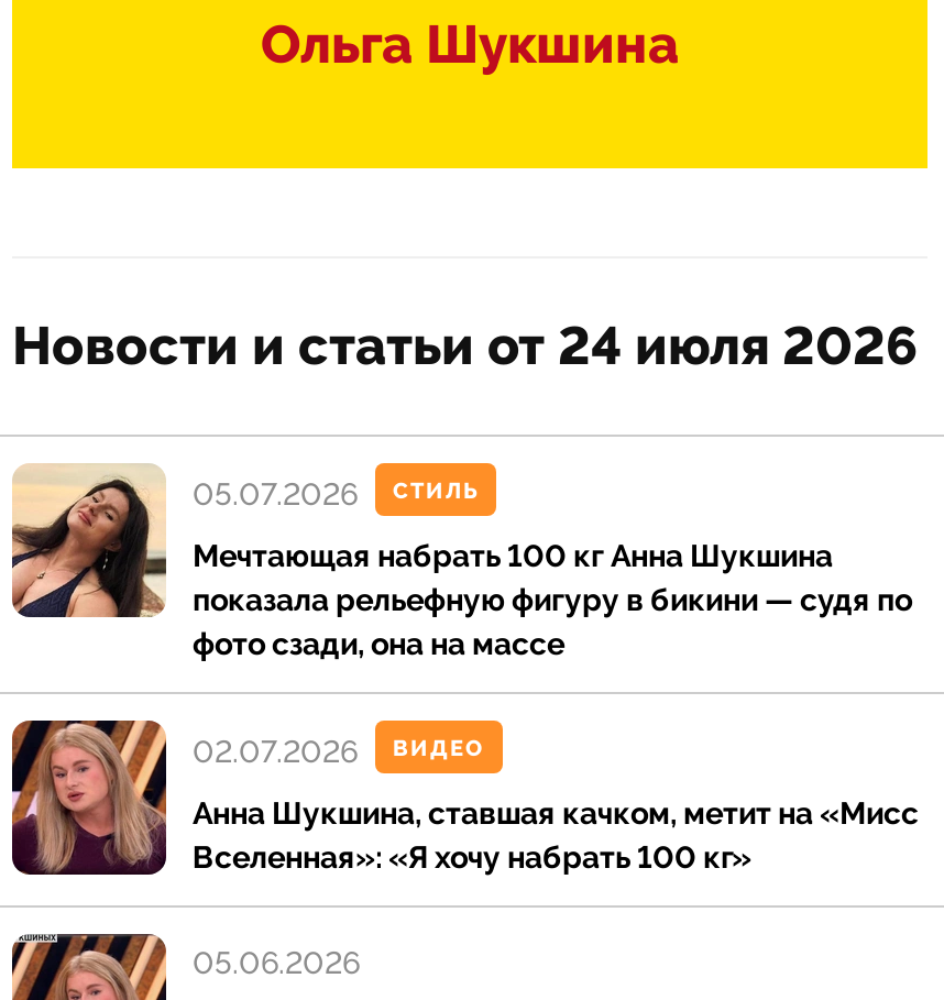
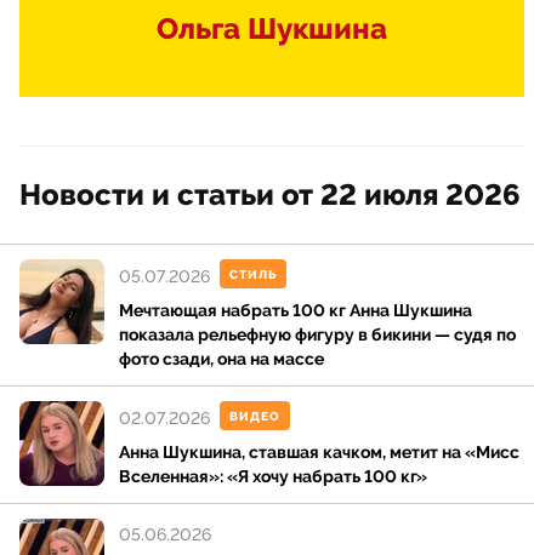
[12,316,919,378] Новости и статьи от 24 июля 2026 -> [19,178,521,212] Новости и статьи от 22 июля 2026

